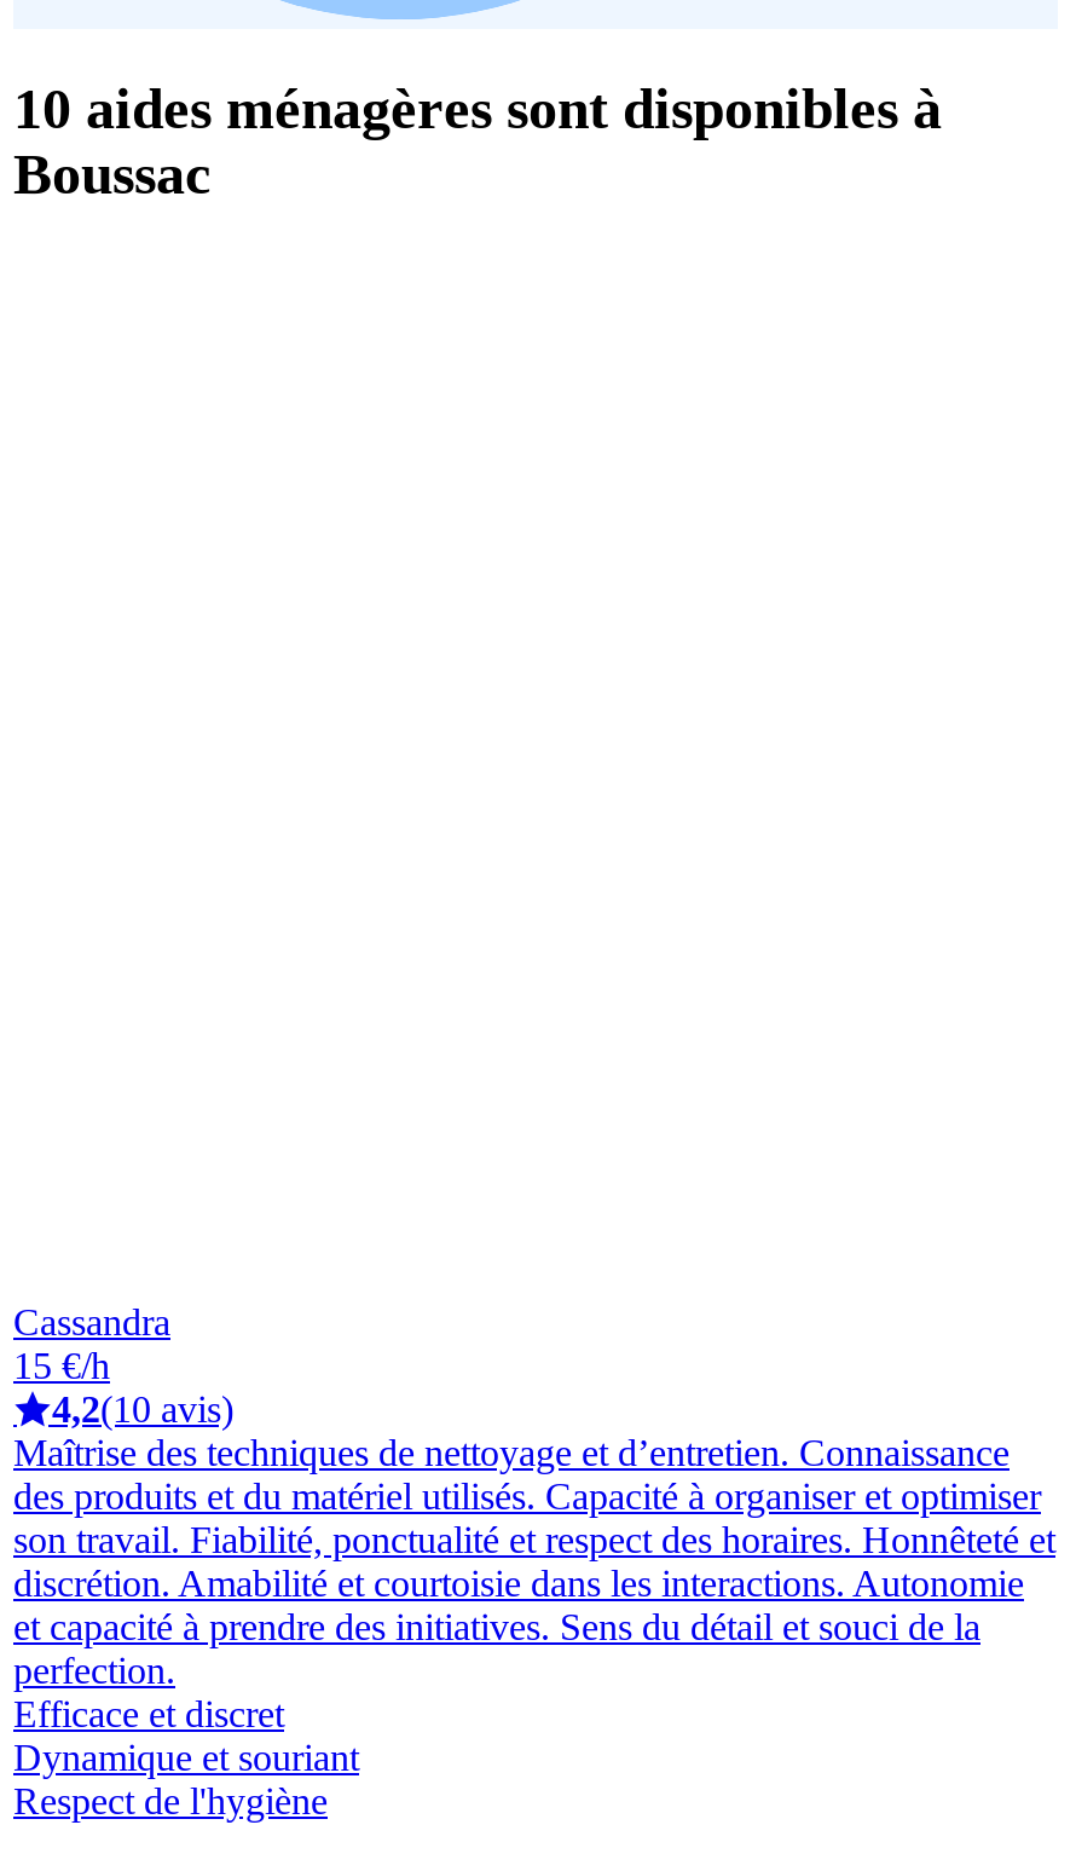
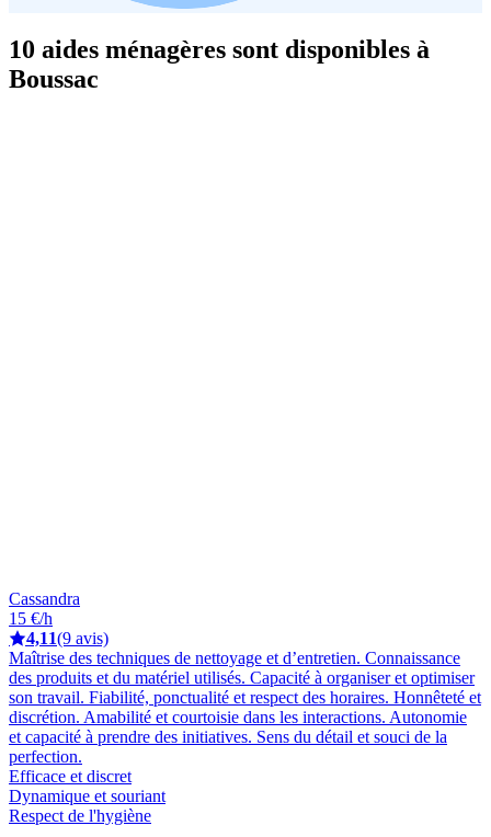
[52,1388,233,1429] 4,2(10 avis) -> [26,629,109,647] 4,11(9 avis)

